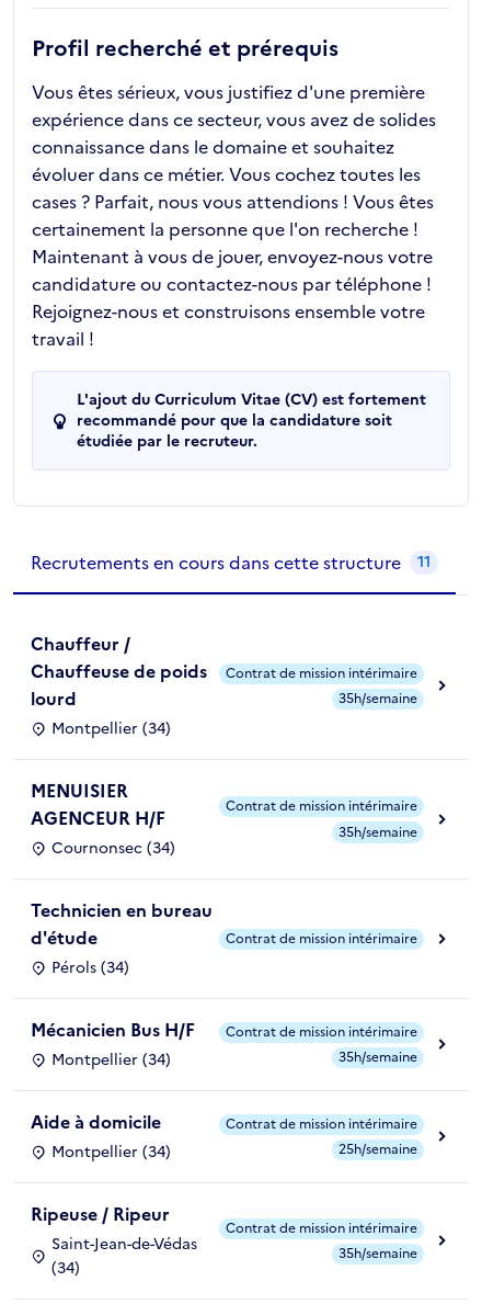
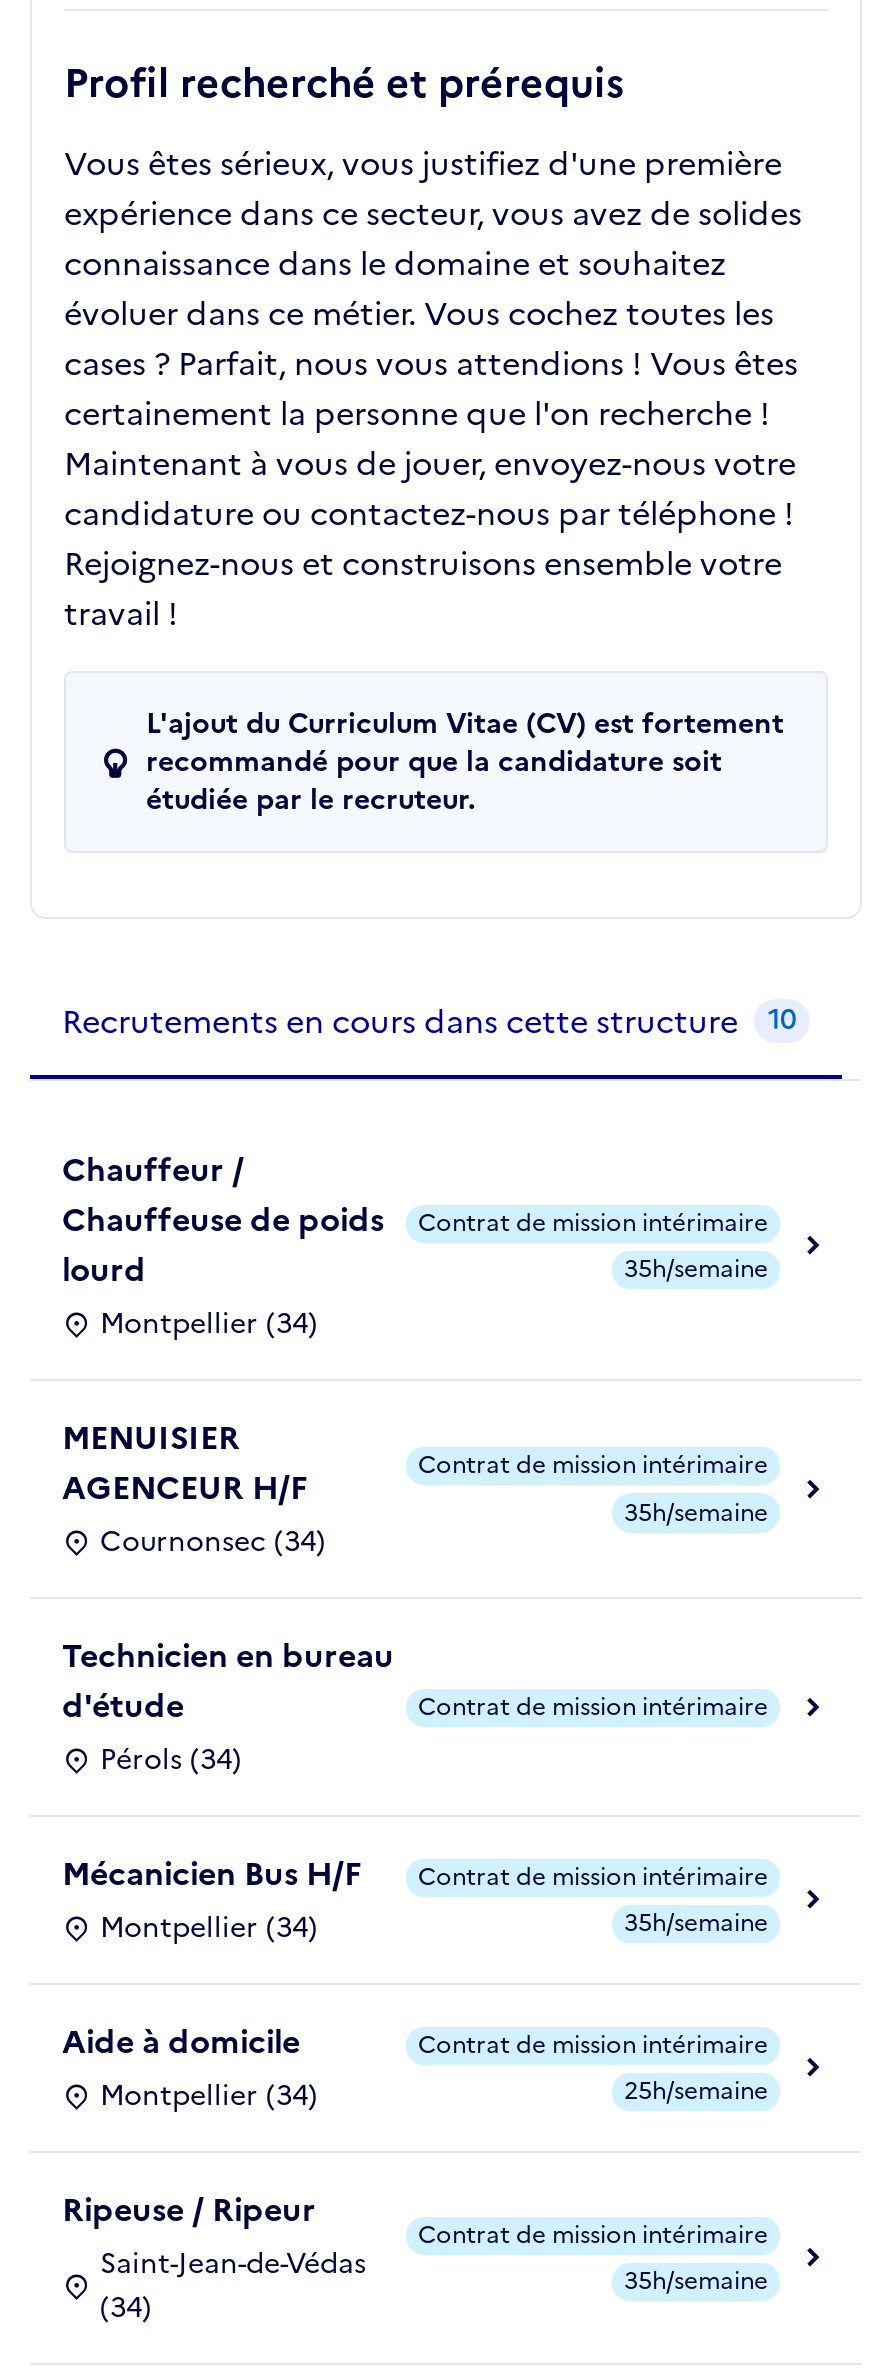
[417,551,431,574] 11 -> [768,999,796,1041] 10

